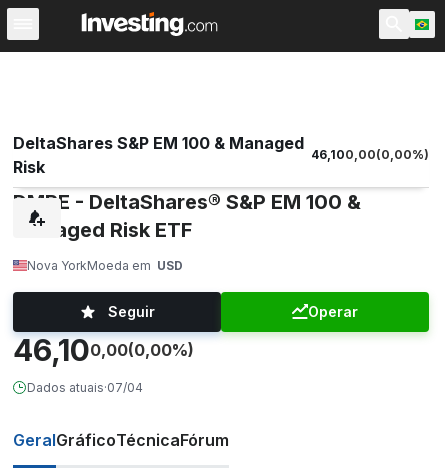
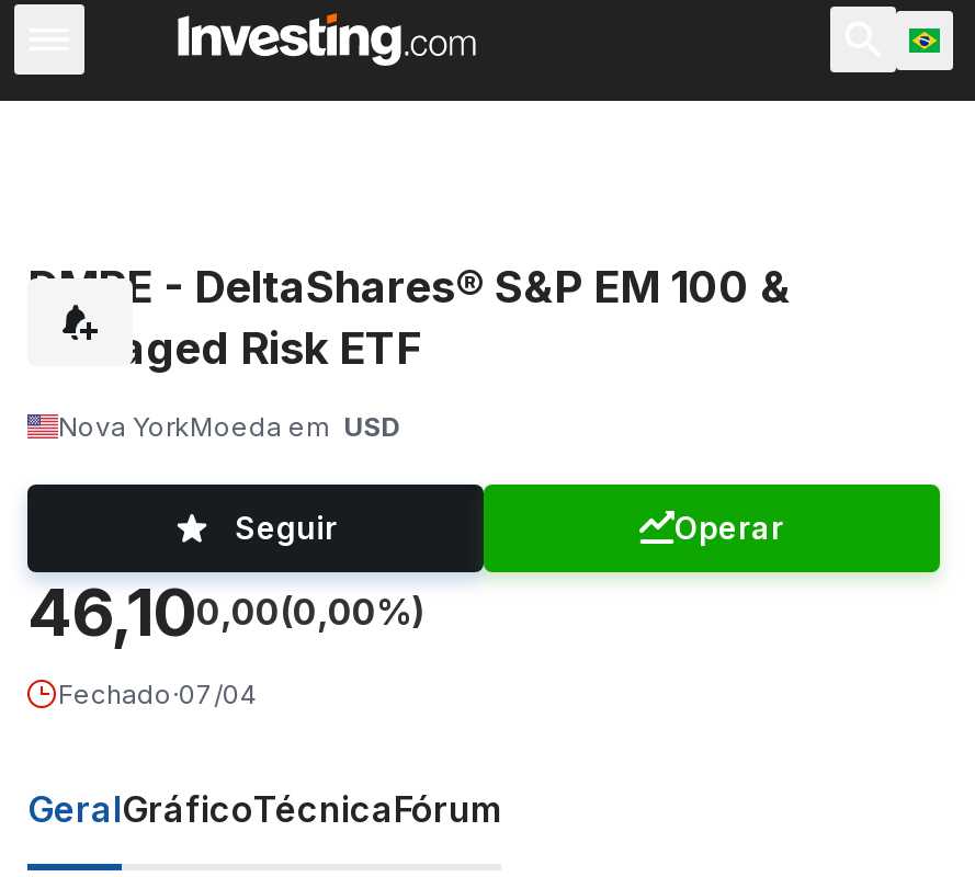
[13,133,304,177] DeltaShares S&P EM 100 & Managed | Risk -> none
[311,147,429,162] 46,100,00(0,00%) -> none
[27,380,143,395] Dados atuais·07/04 -> [58,677,258,710] Fechado·07/04

